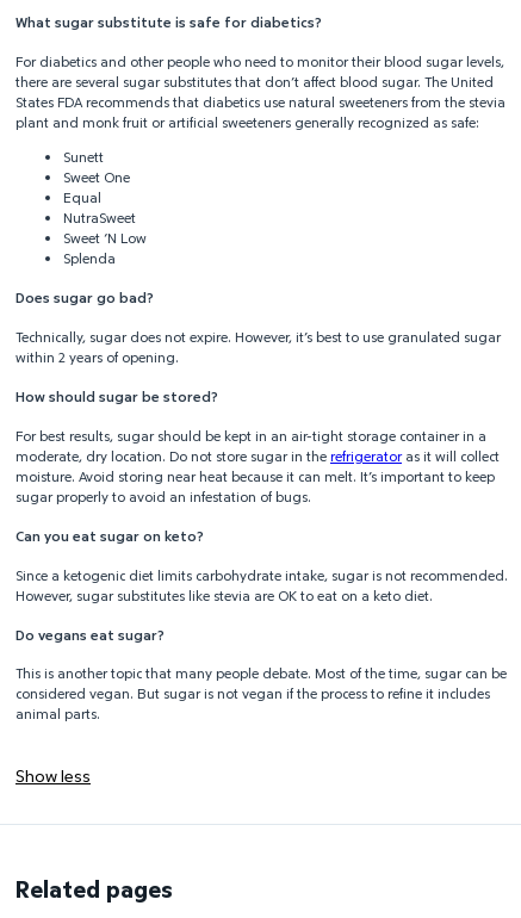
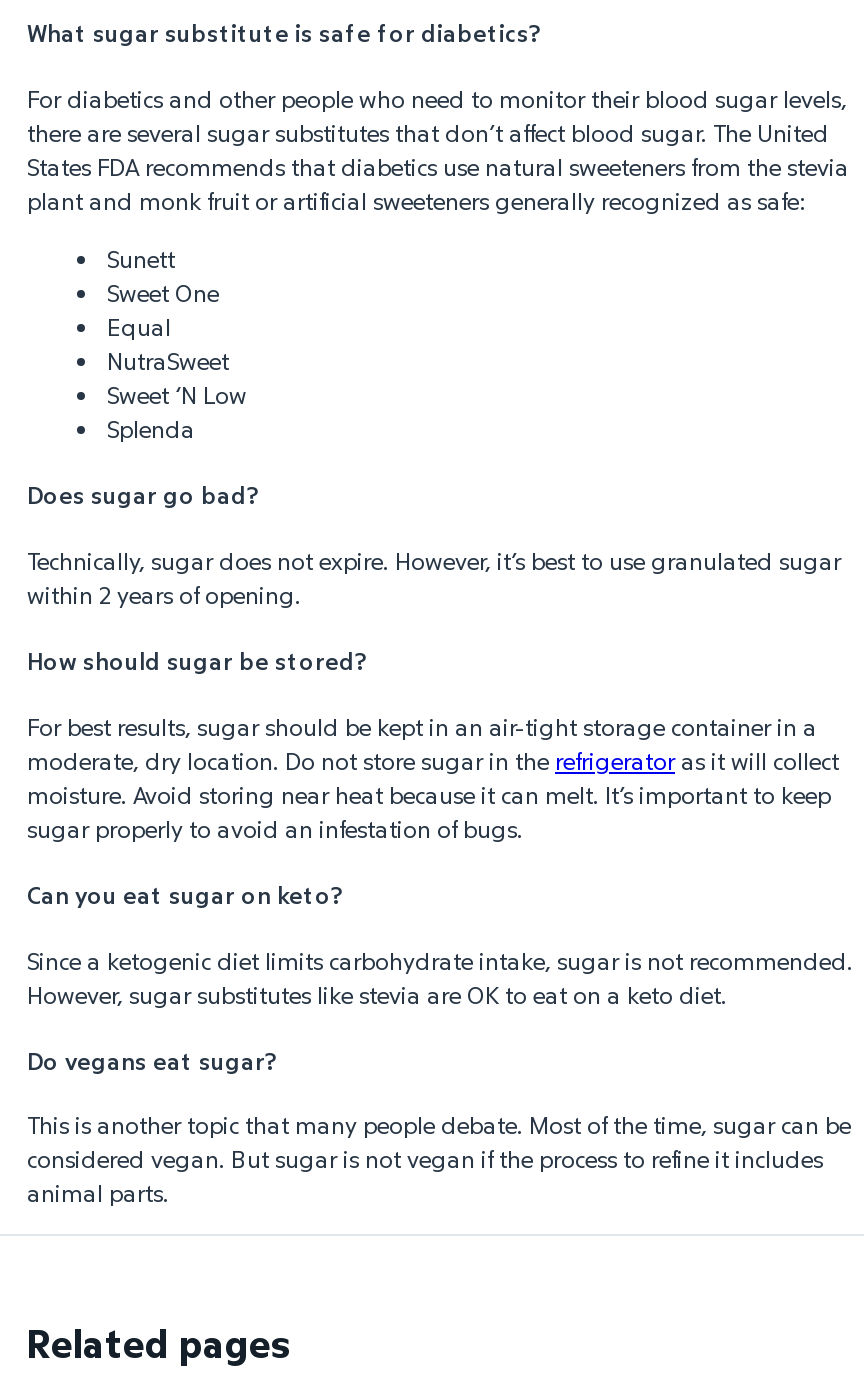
[15,765,91,787] Show less -> none

